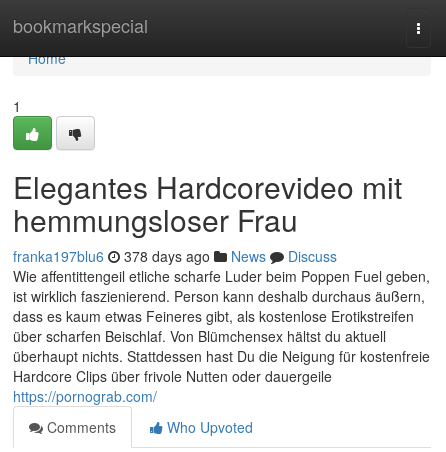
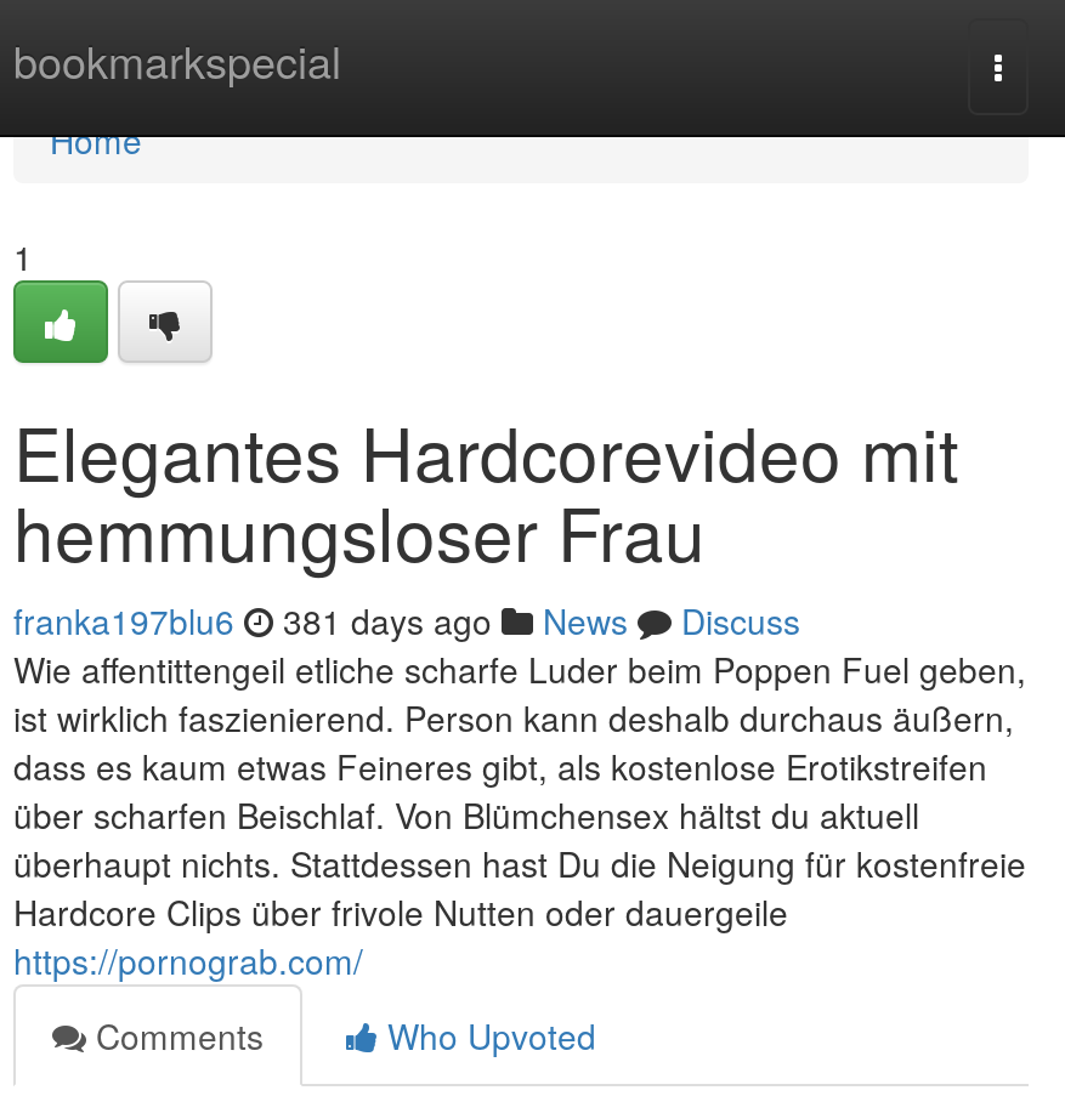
[13,246,337,266] franka197blu6 378 days ago News Discuss -> [13,596,800,644] franka197blu6 381 days ago News Discuss

